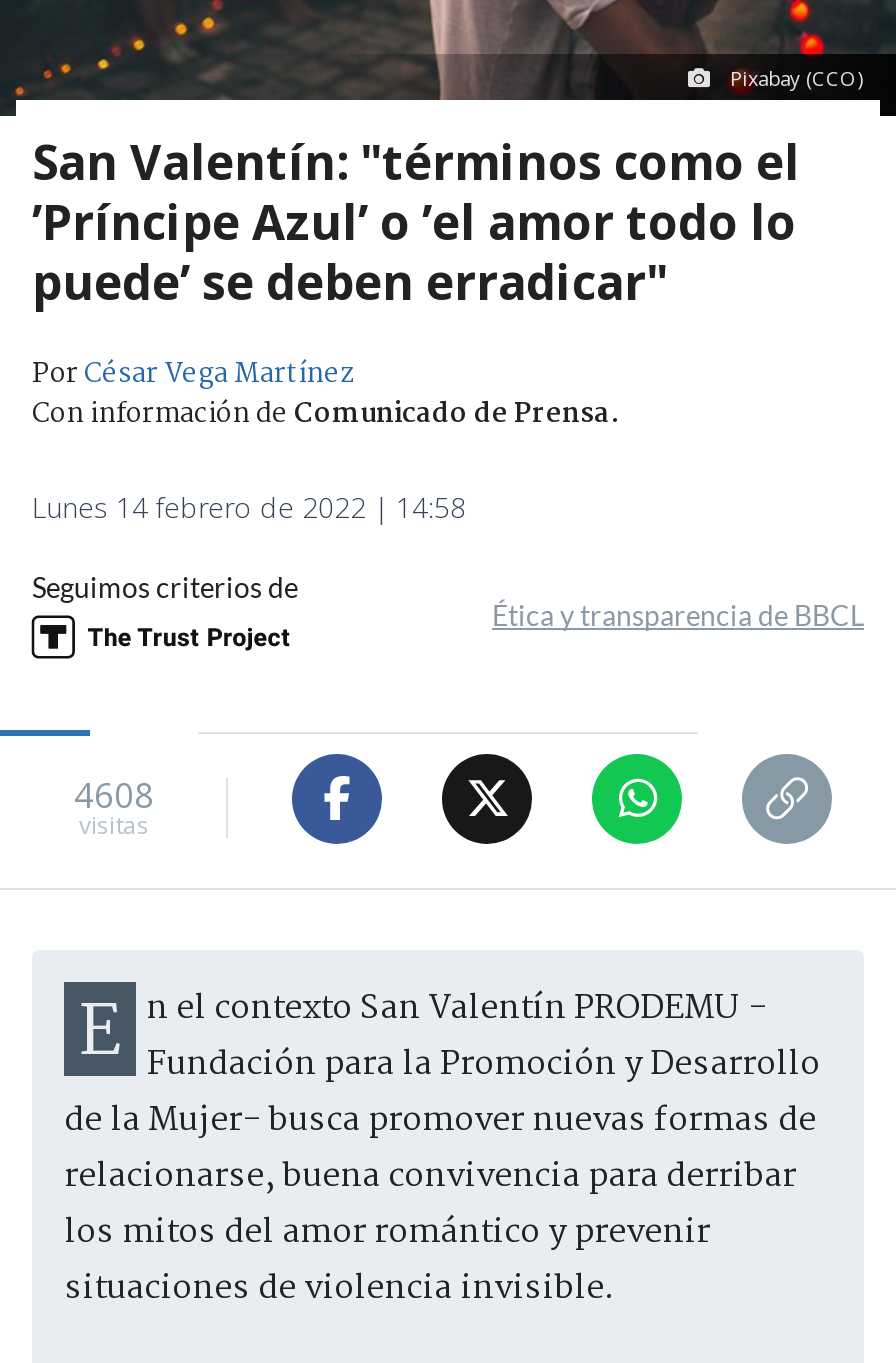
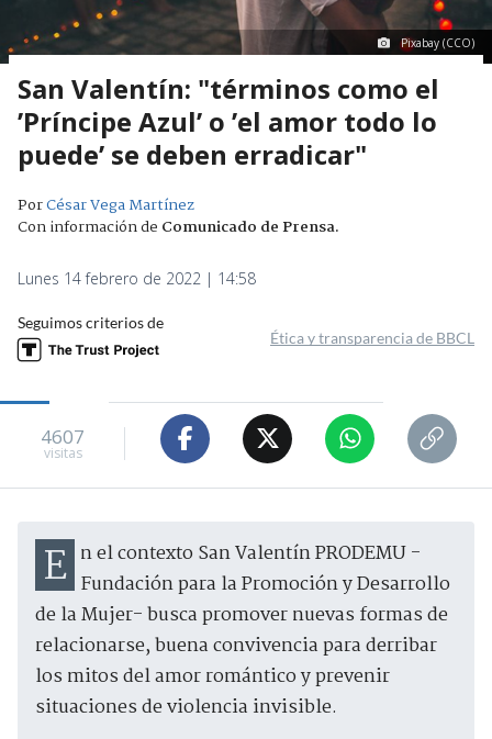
[74,773,154,819] 4608 -> [41,424,85,449] 4607

